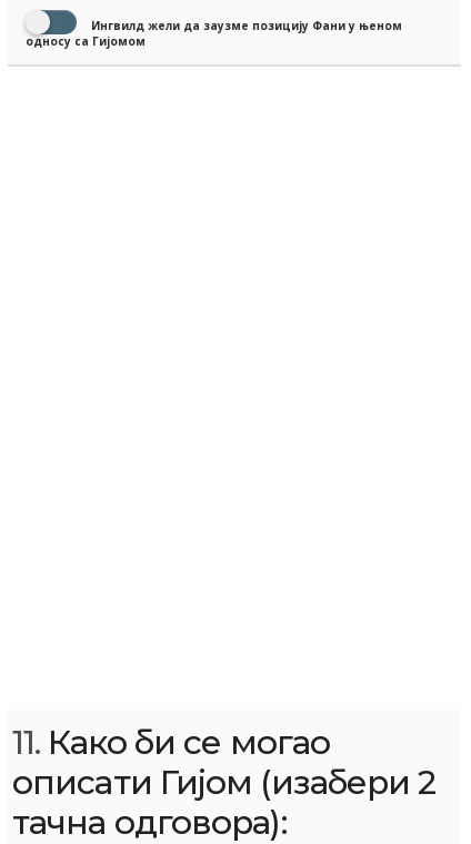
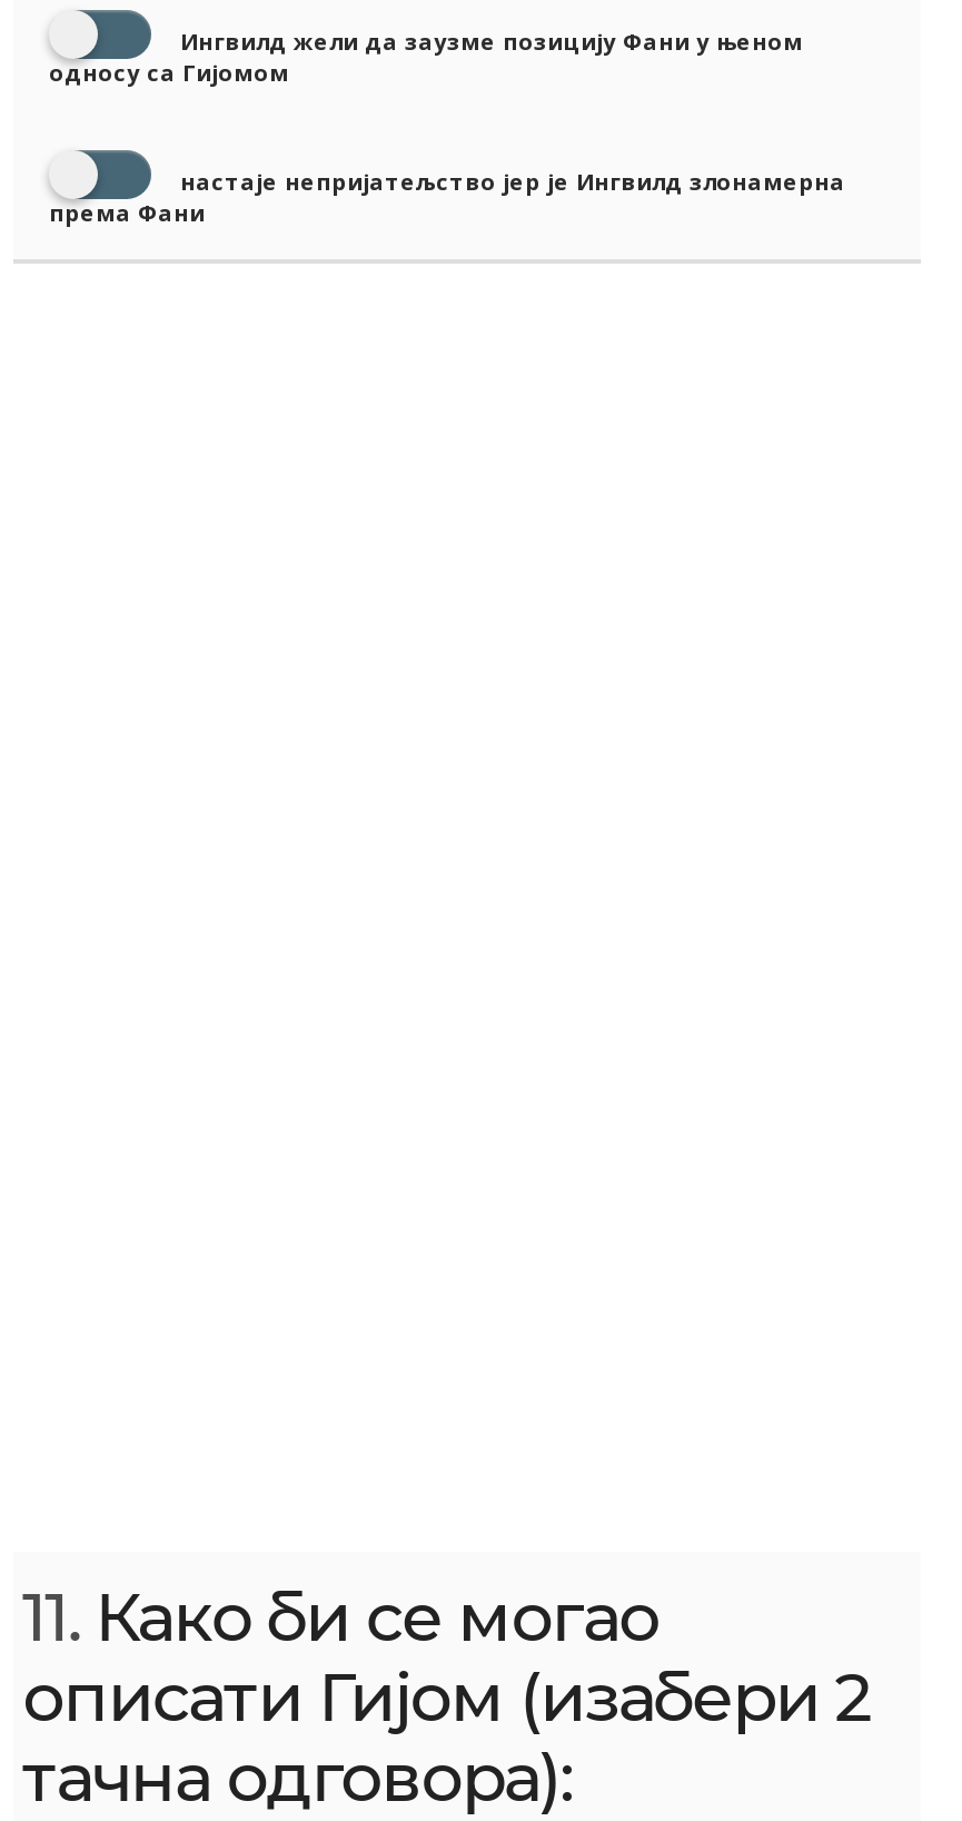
none -> [49,166,845,228] настаје непријатељство јер је Ингвилд злонамерна | према Фани

